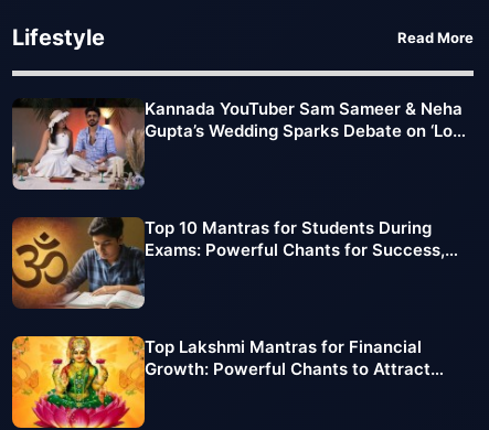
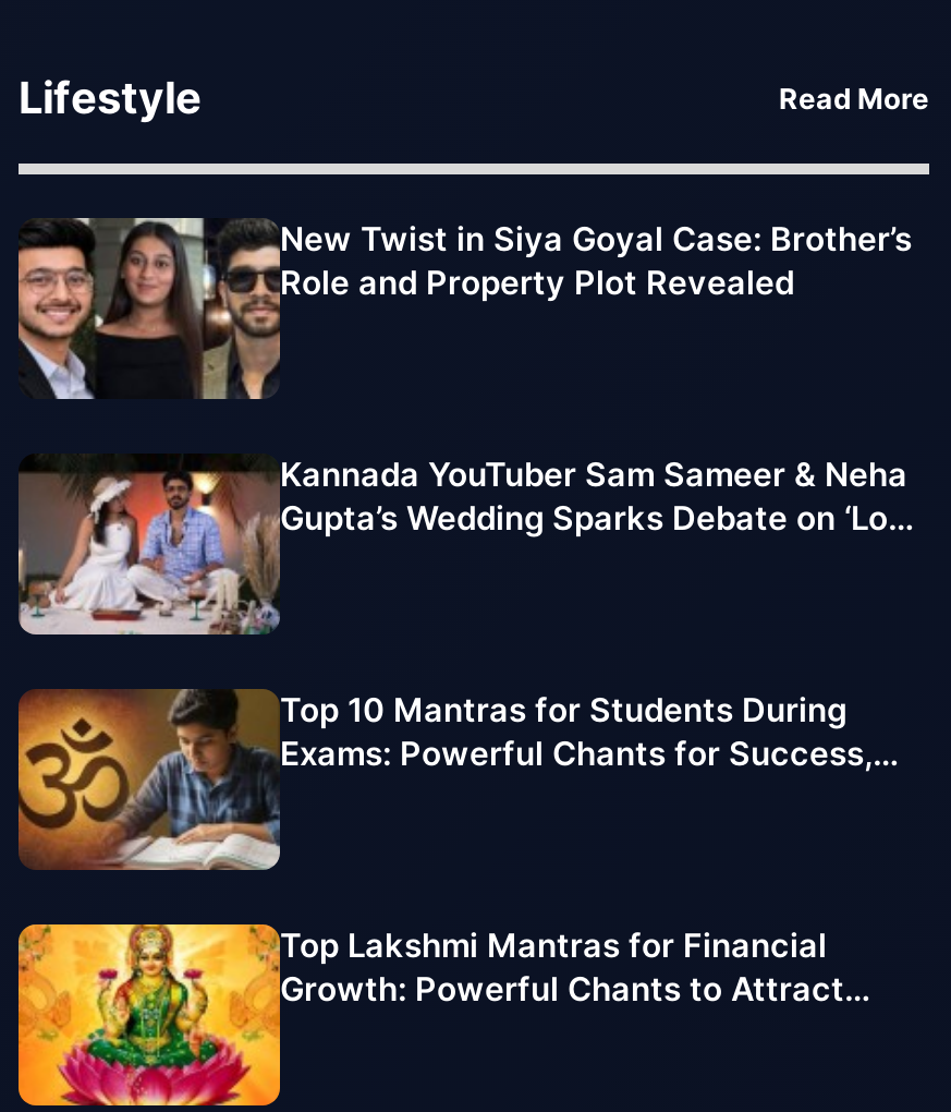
none -> [19,216,912,399] [image] | New Twist in Siya Goyal Case: Brother’s | Role and Property Plot Revealed

